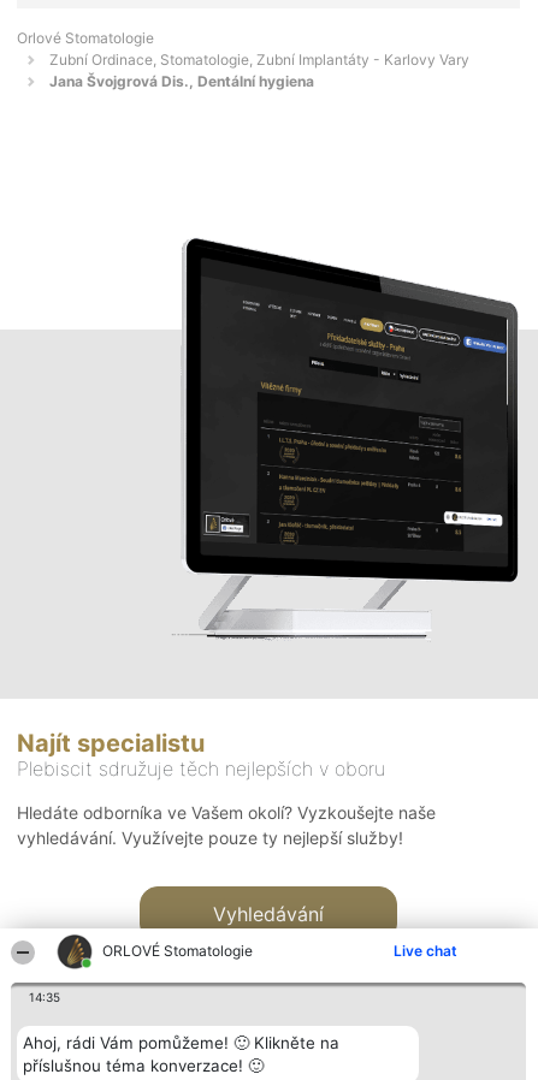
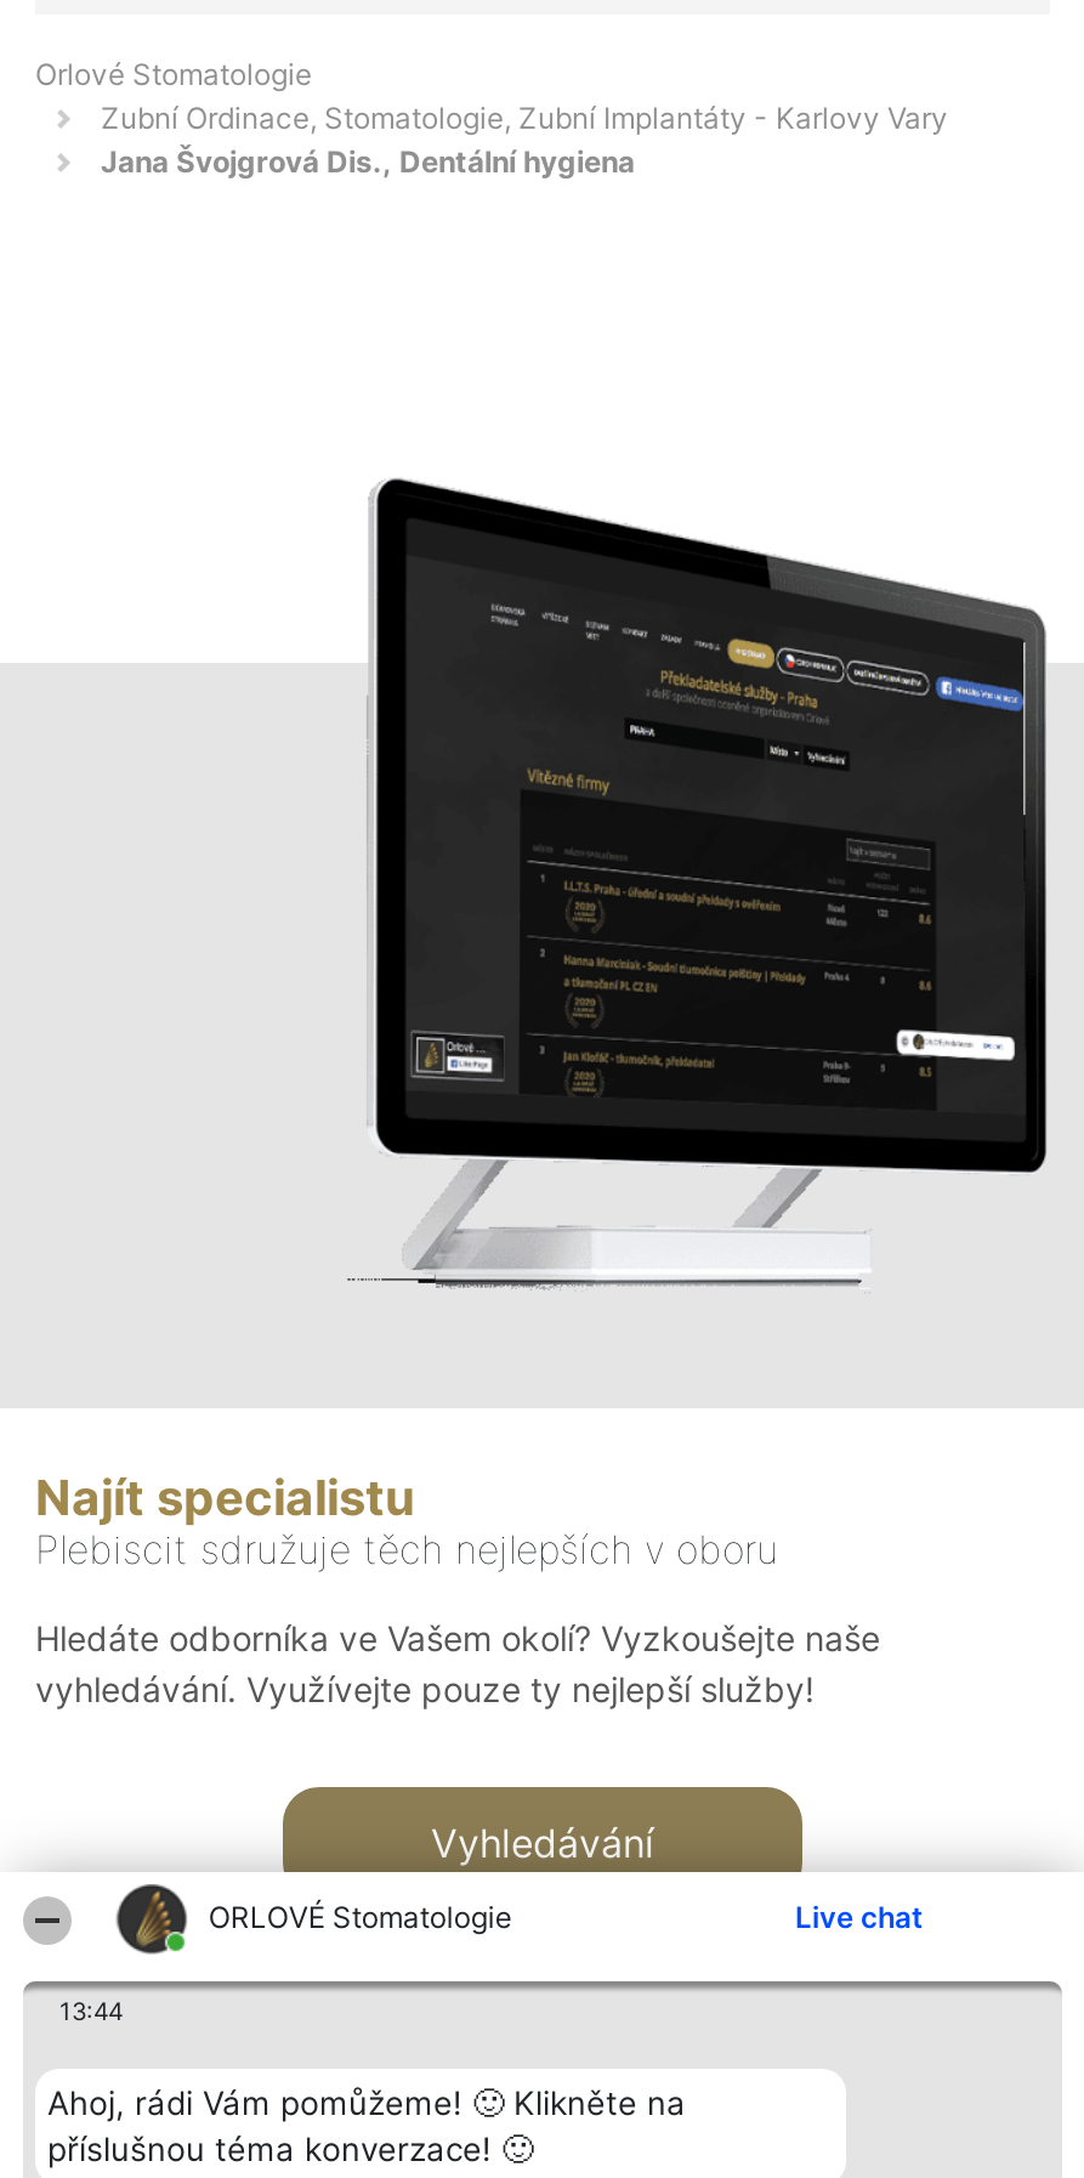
[29,990,60,1004] 14:35 -> [59,1996,123,2025] 13:44

